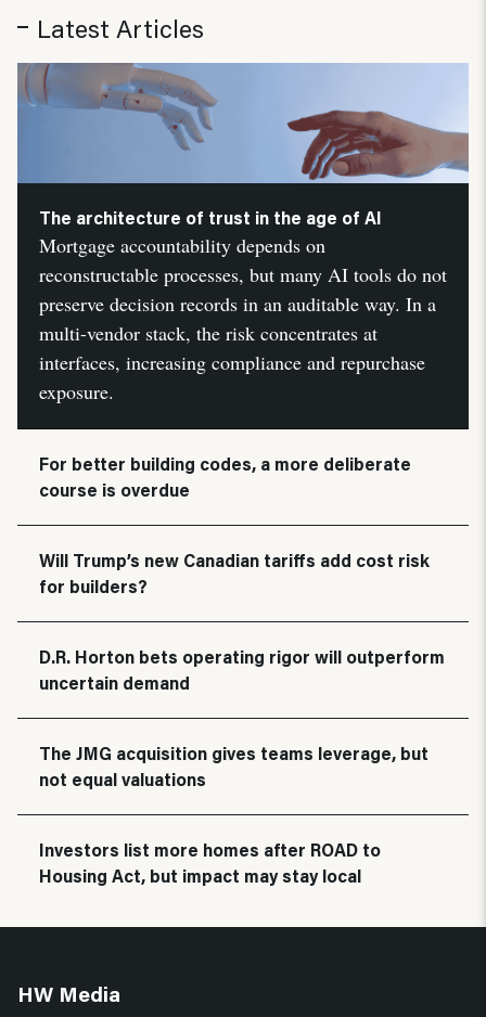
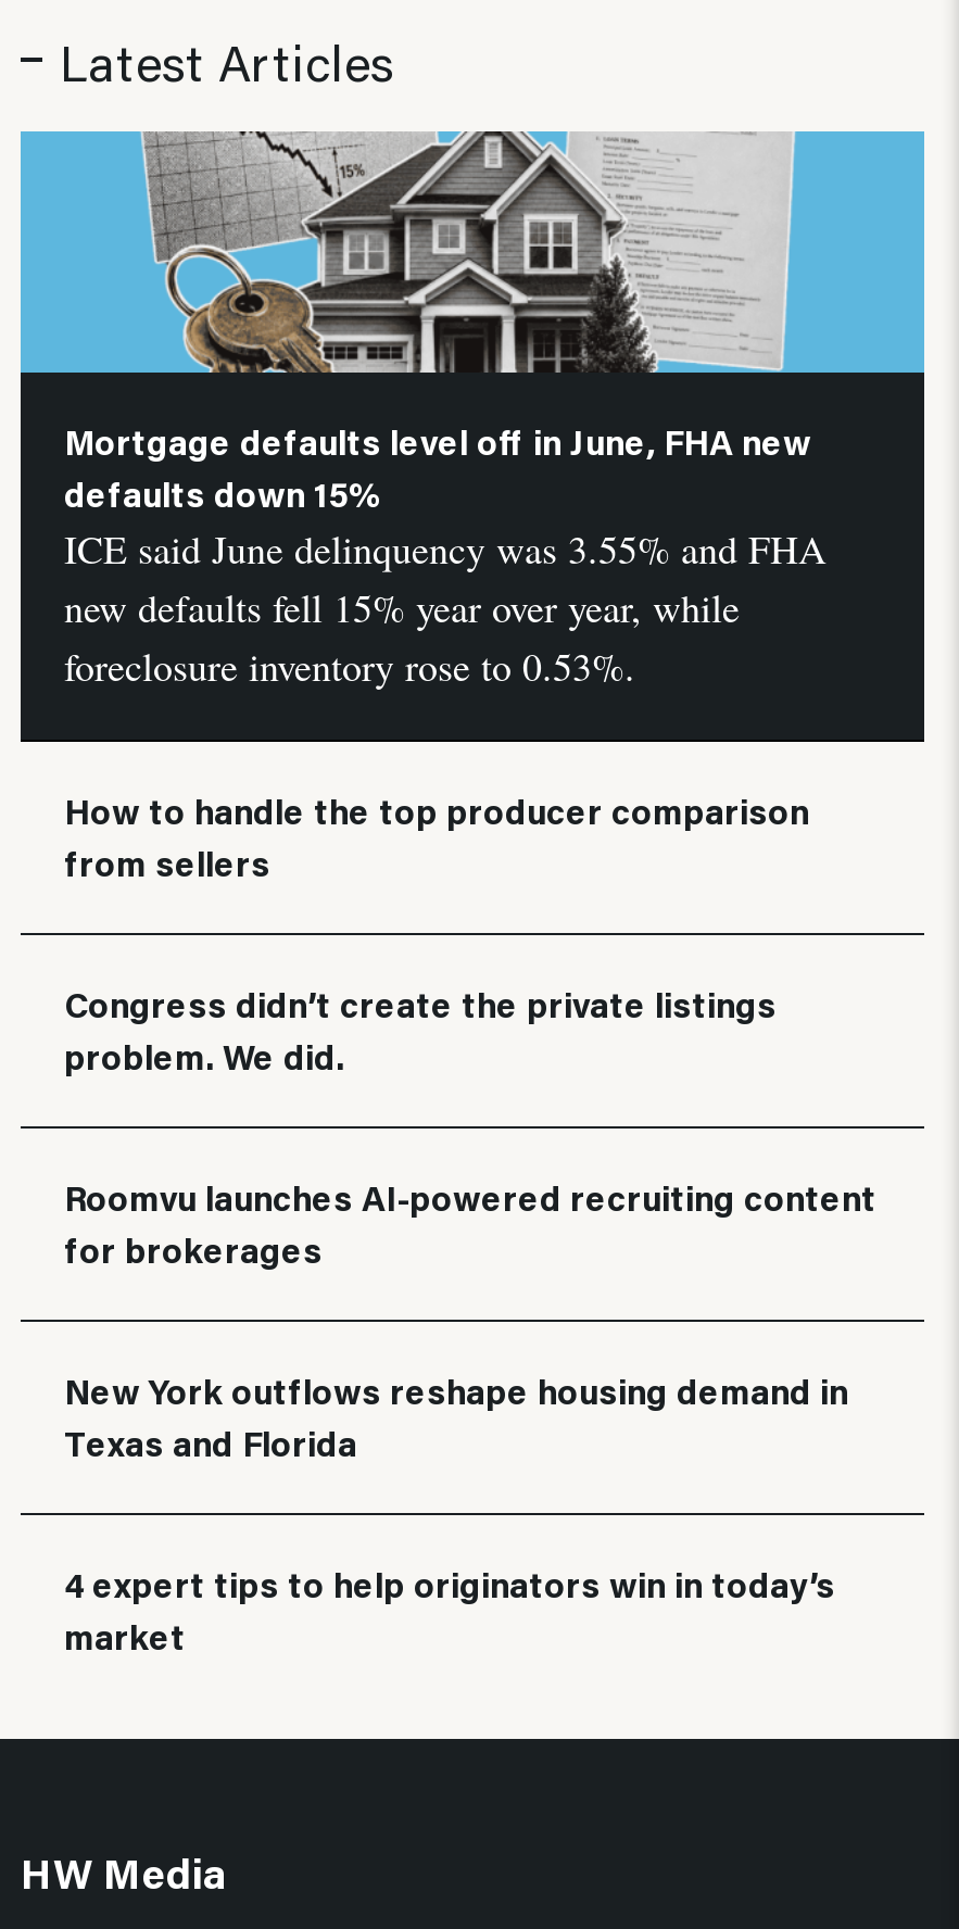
[17,63,470,404] [image] | The architecture of trust in the age of AI | Mortgage accountability depends on | reconstructable processes, but many AI tools do not | preserve decision records in an auditable way. In a | multi-vendor stack, the risk concentrates at | interfaces, increasing compliance and repurchase | exposure. -> [21,129,926,692] [image] | Mortgage defaults level off in June, FHA new | defaults down 15% | ICE said June delinquency was 3.55% and FHA | new defaults fell 15% year over year, while | foreclosure inventory rose to 0.53%.
[39,452,411,501] For better building codes, a more deliberate | course is overdue -> [64,787,809,885] How to handle the top producer comparison | from sellers
[39,549,430,597] Will Trump’s new Canadian tariffs add cost risk | for builders? -> [64,981,777,1079] Congress didn’t create the private listings | problem. We did.
[39,645,445,694] D.R. Horton bets operating rigor will outperform | uncertain demand -> [64,1174,876,1272] Roomvu launches AI-powered recruiting content | for brokerages
[39,742,429,790] The JMG acquisition gives teams leverage, but | not equal valuations -> [64,1367,848,1465] New York outflows reshape housing demand in | Texas and Florida
[39,838,381,887] Investors list more homes after ROAD to | Housing Act, but impact may stay local -> [64,1561,835,1659] 4 expert tips to help originators win in today’s | market

